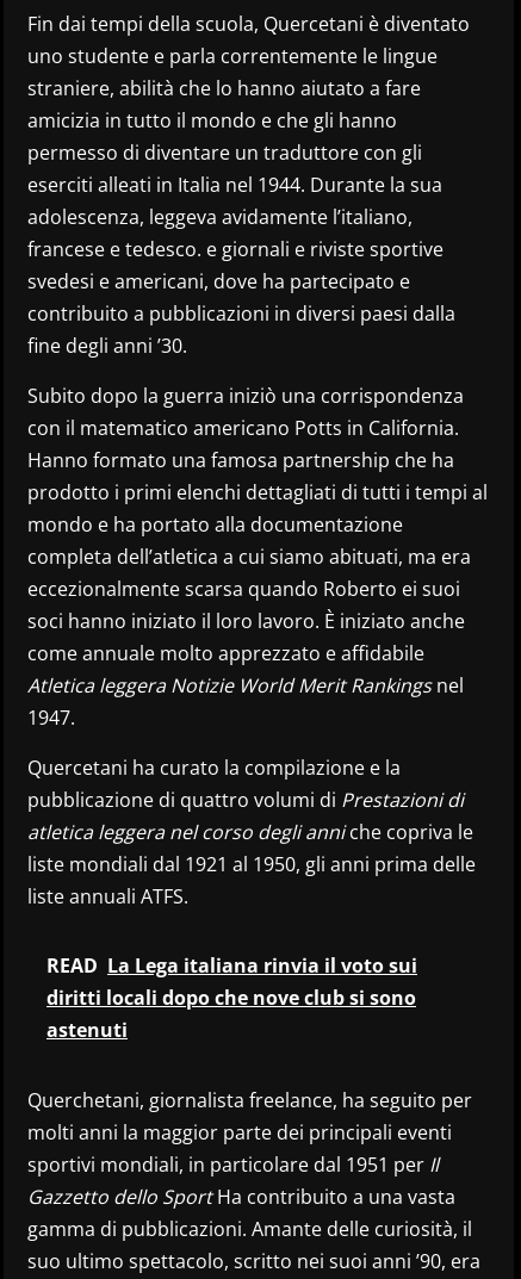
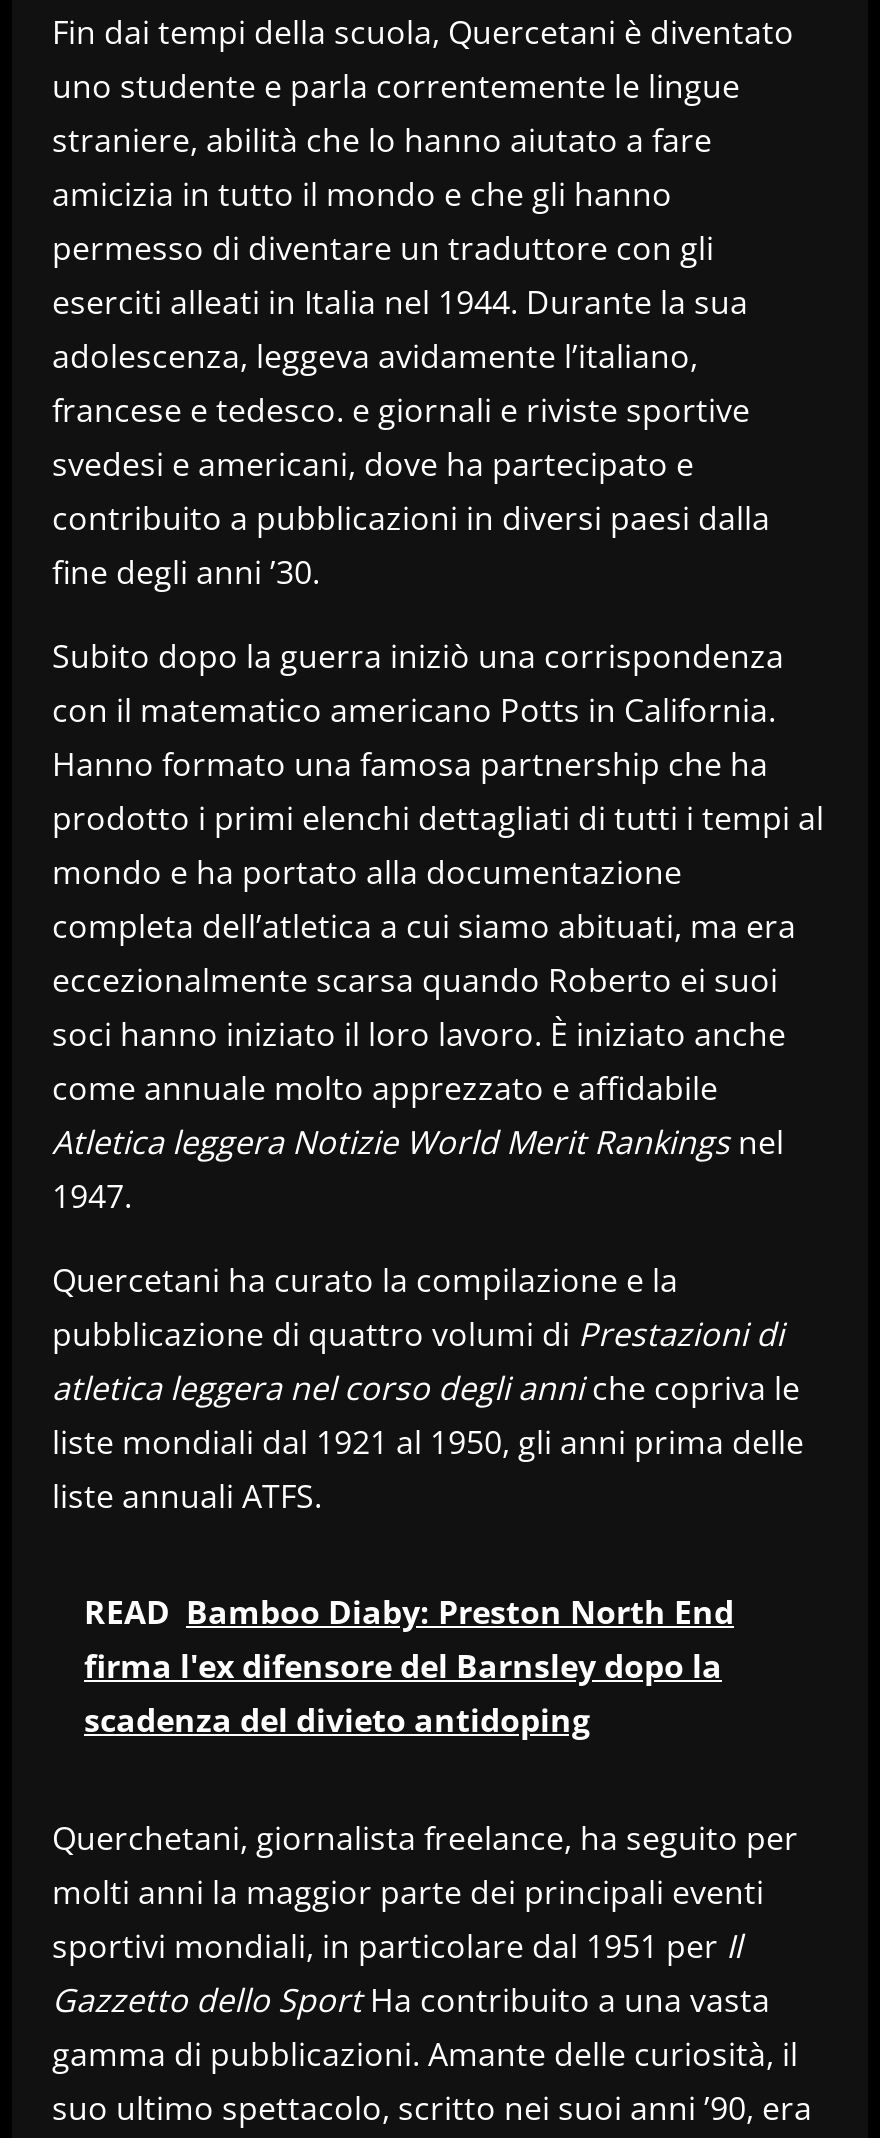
[46,952,417,1043] READ La Lega italiana rinvia il voto sui | diritti locali dopo che nove club si sono | astenuti -> [84,1590,734,1742] READ Bamboo Diaby: Preston North End | firma l'ex difensore del Barnsley dopo la | scadenza del divieto antidoping

